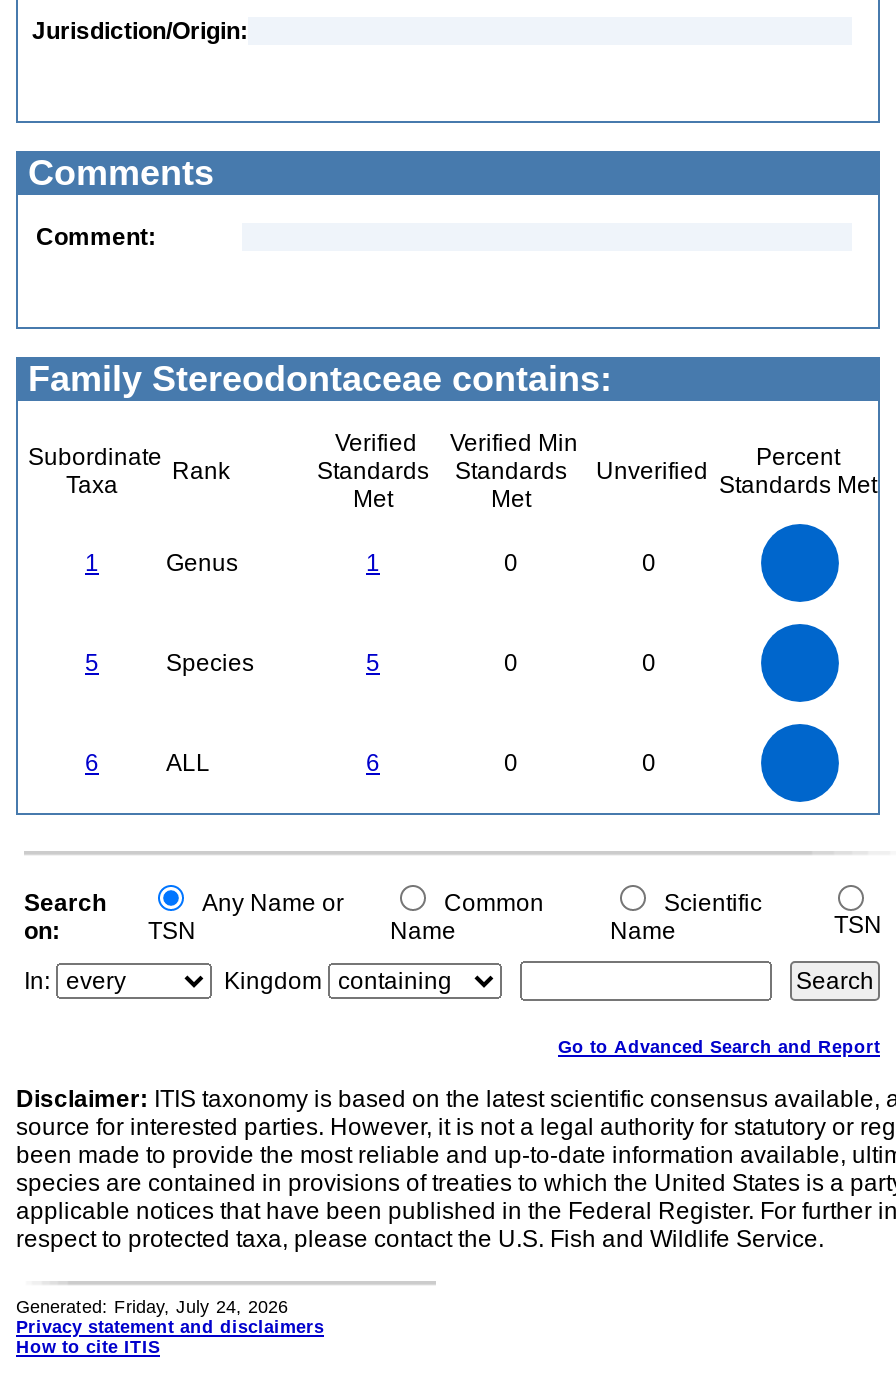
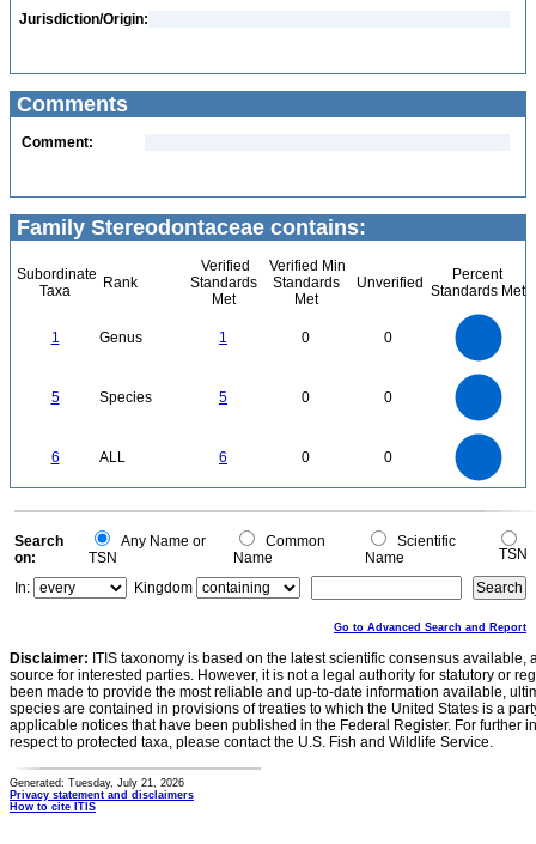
[16,1297,288,1317] Generated: Friday, July 24, 2026 -> [10,777,184,789] Generated: Tuesday, July 21, 2026

